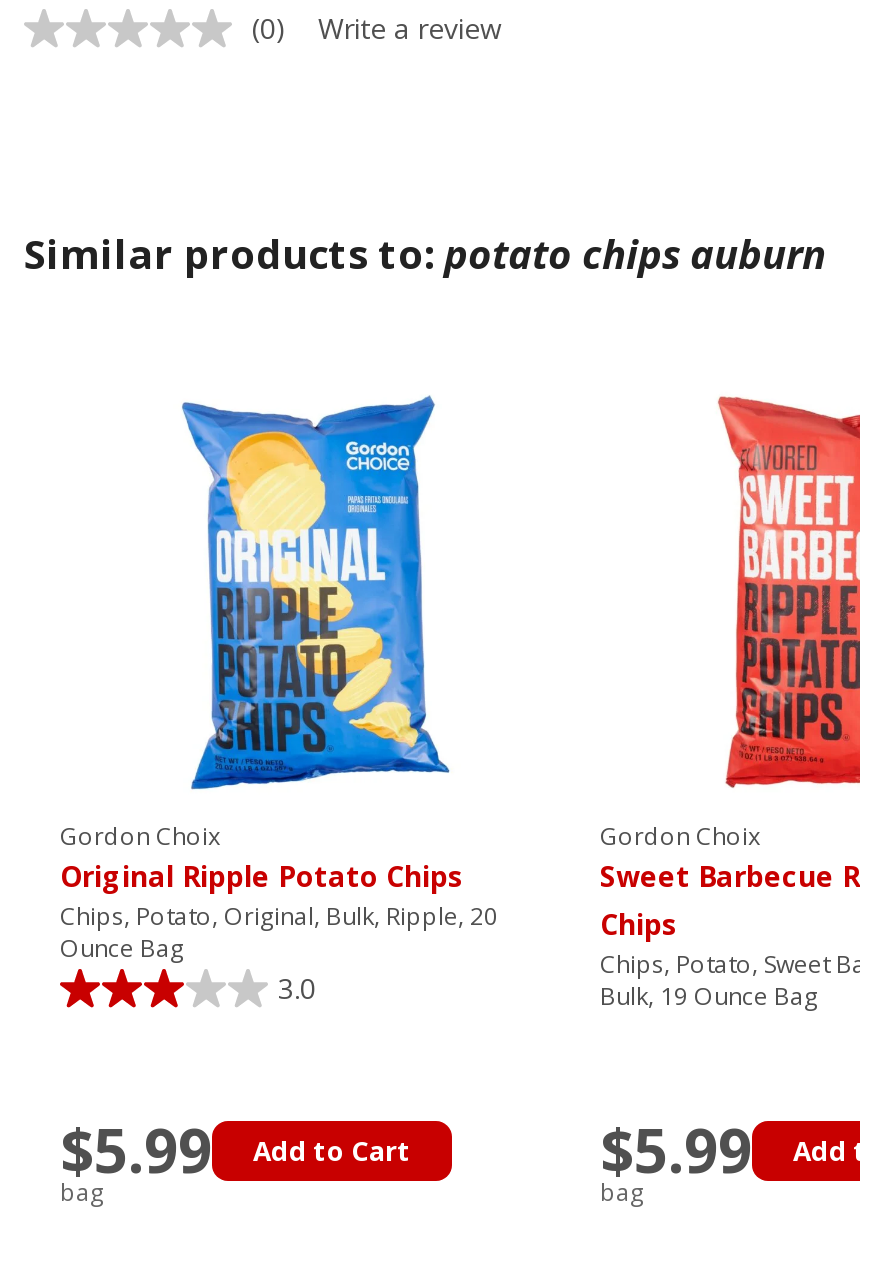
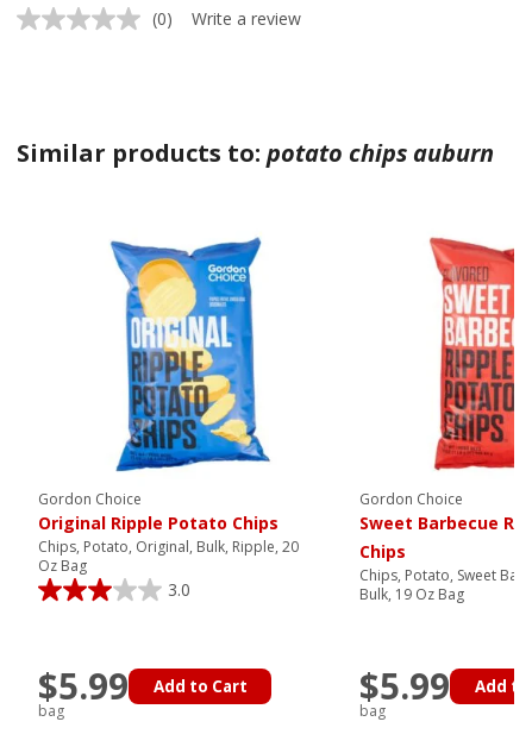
[60,819,220,853] Gordon Choix -> [38,489,142,509] Gordon Choice
[600,819,760,853] Gordon Choix -> [359,489,463,509] Gordon Choice
[60,931,184,965] Ounce Bag -> [38,556,87,576] Oz Bag
[600,979,818,1013] Bulk, 19 Ounce Bag -> [359,584,464,604] Bulk, 19 Oz Bag

